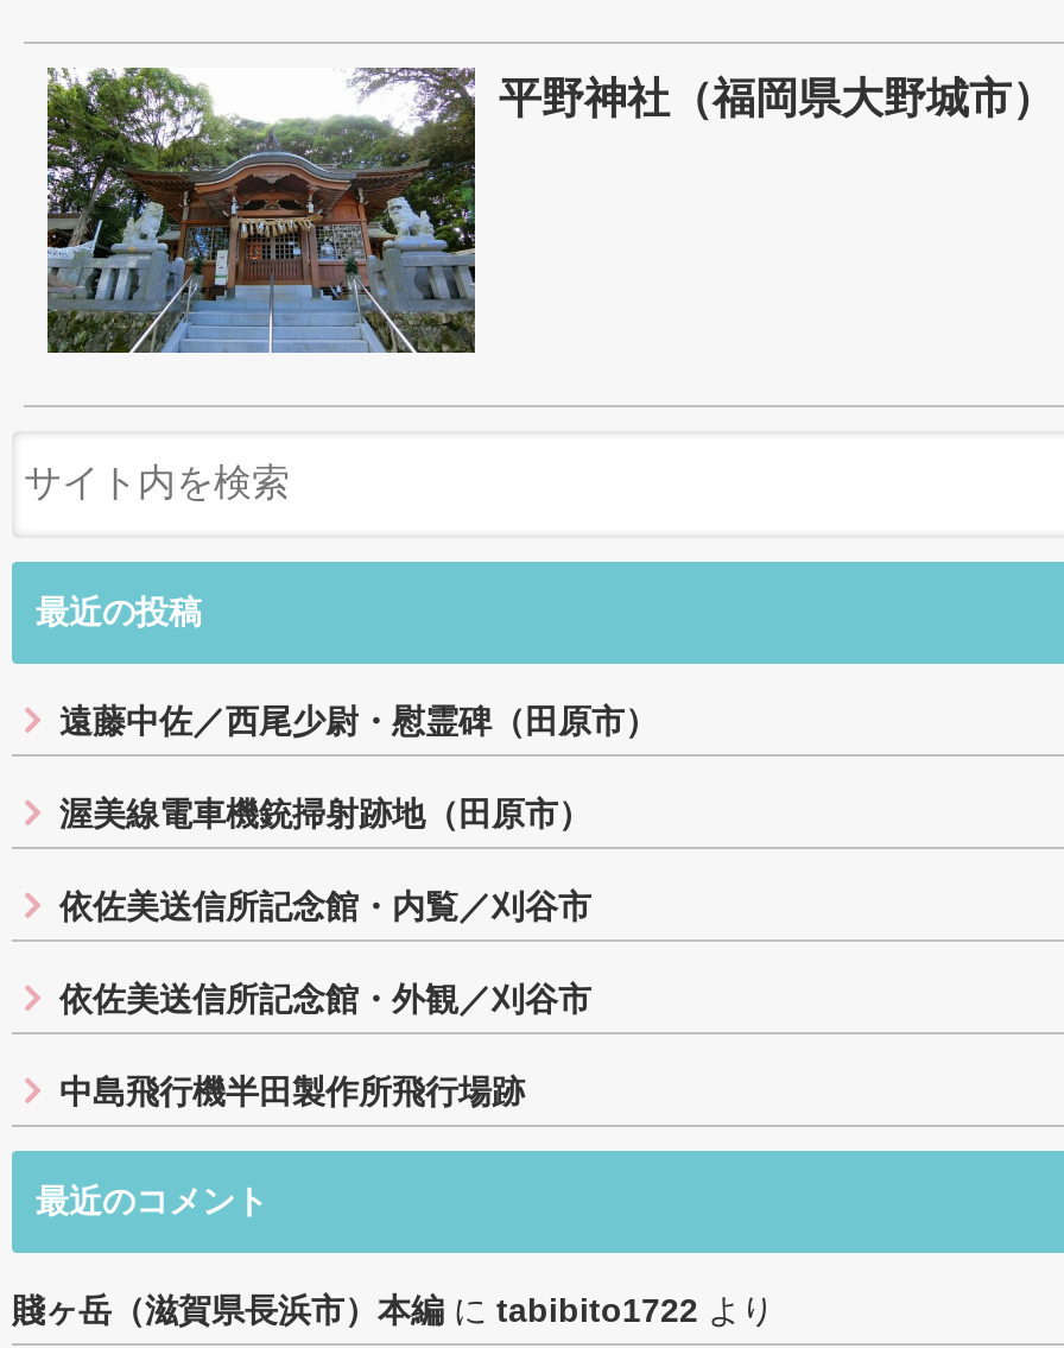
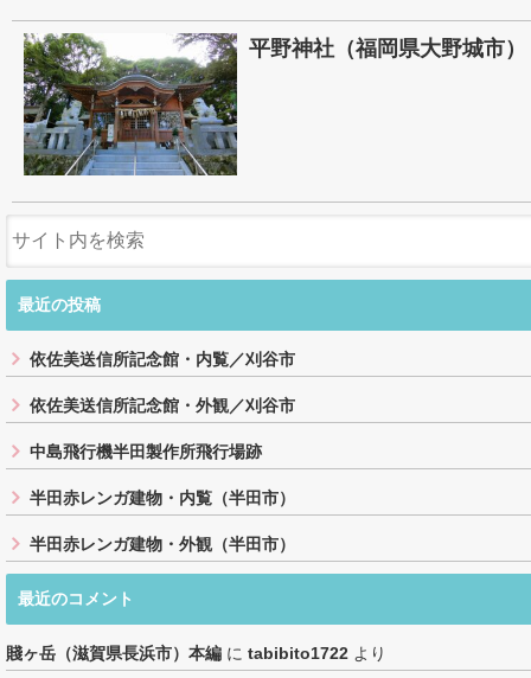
[59,701,658,832] 遠藤中佐／西尾少尉・慰霊碑（田原市） | 渥美線電車機銃掃射跡地（田原市） -> none
moved [59,887,591,1110] -> [30,349,295,461]: 依佐美送信所記念館・内覧／刈谷市 | 依佐美送信所記念館・外観／刈谷市 | 中島飛行機半田製作所飛行場跡
none -> [30,488,295,553] 半田赤レンガ建物・内覧（半田市） | 半田赤レンガ建物・外観（半田市）

